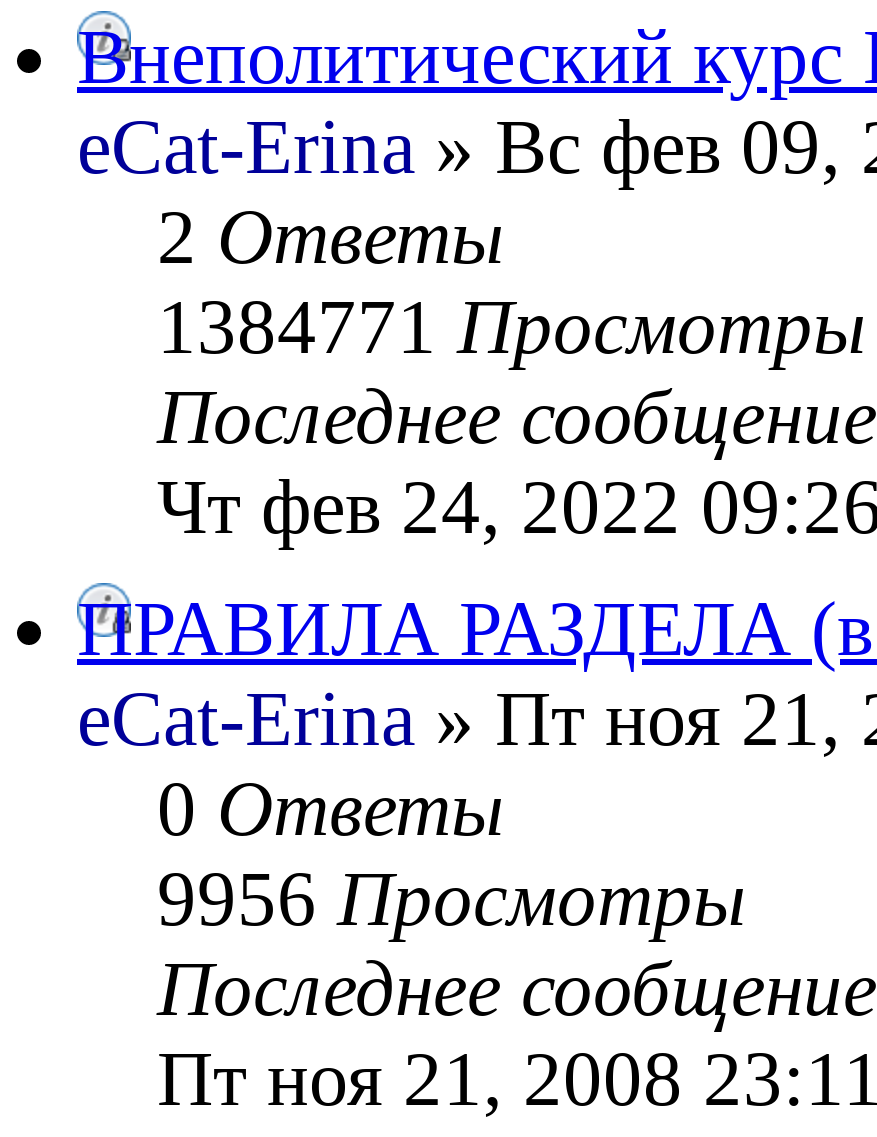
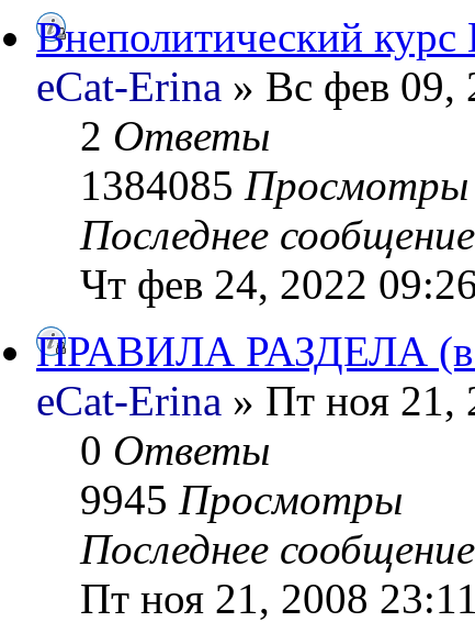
[157,283,865,369] 1384771 Просмотры -> [80,161,468,209] 1384085 Просмотры
[157,855,745,941] 9956 Просмотры -> [80,476,403,523] 9945 Просмотры

